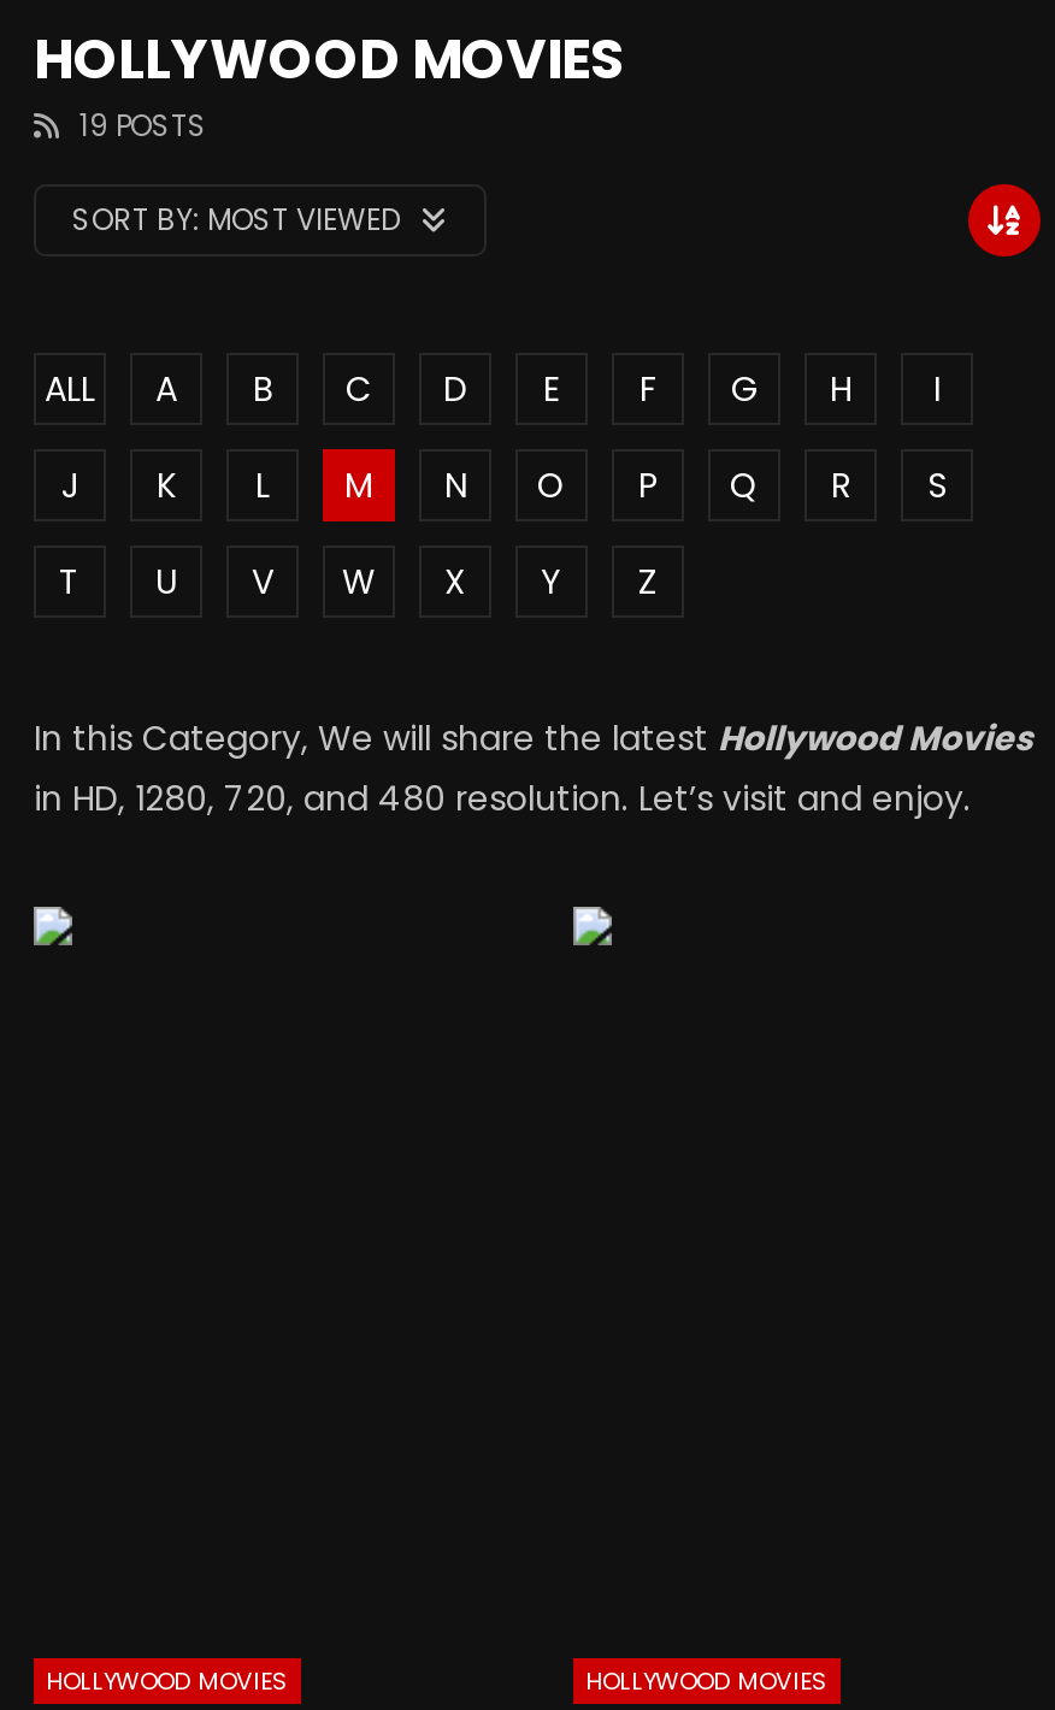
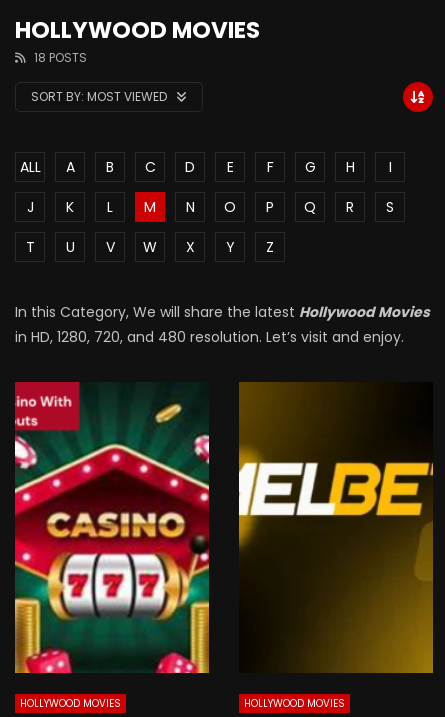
[79,105,207,146] 19 POSTS -> [34,49,87,66] 18 POSTS
none -> [14,381,210,674] [image]
none -> [238,382,434,674] [image]

